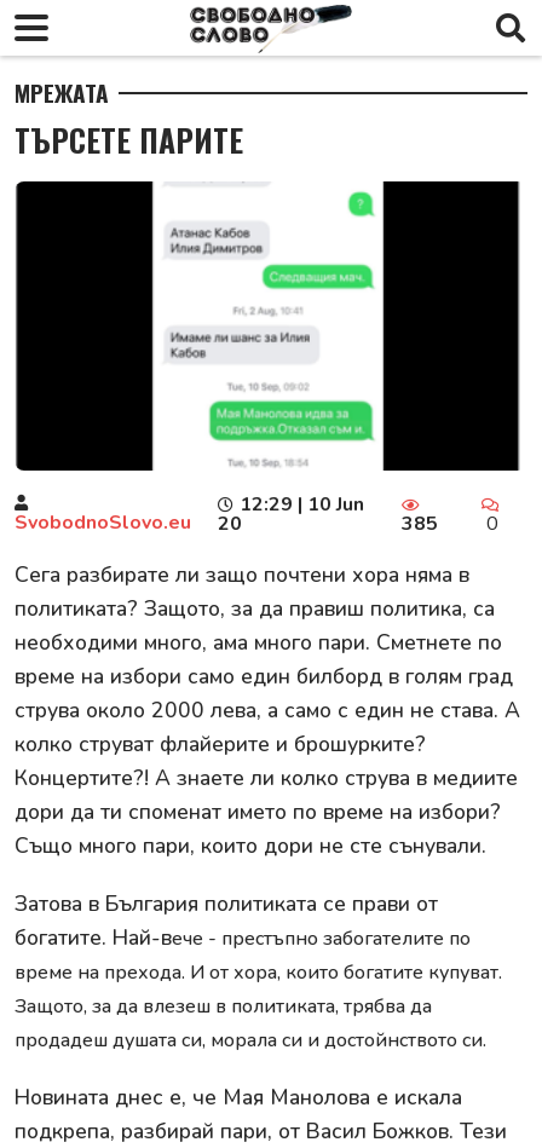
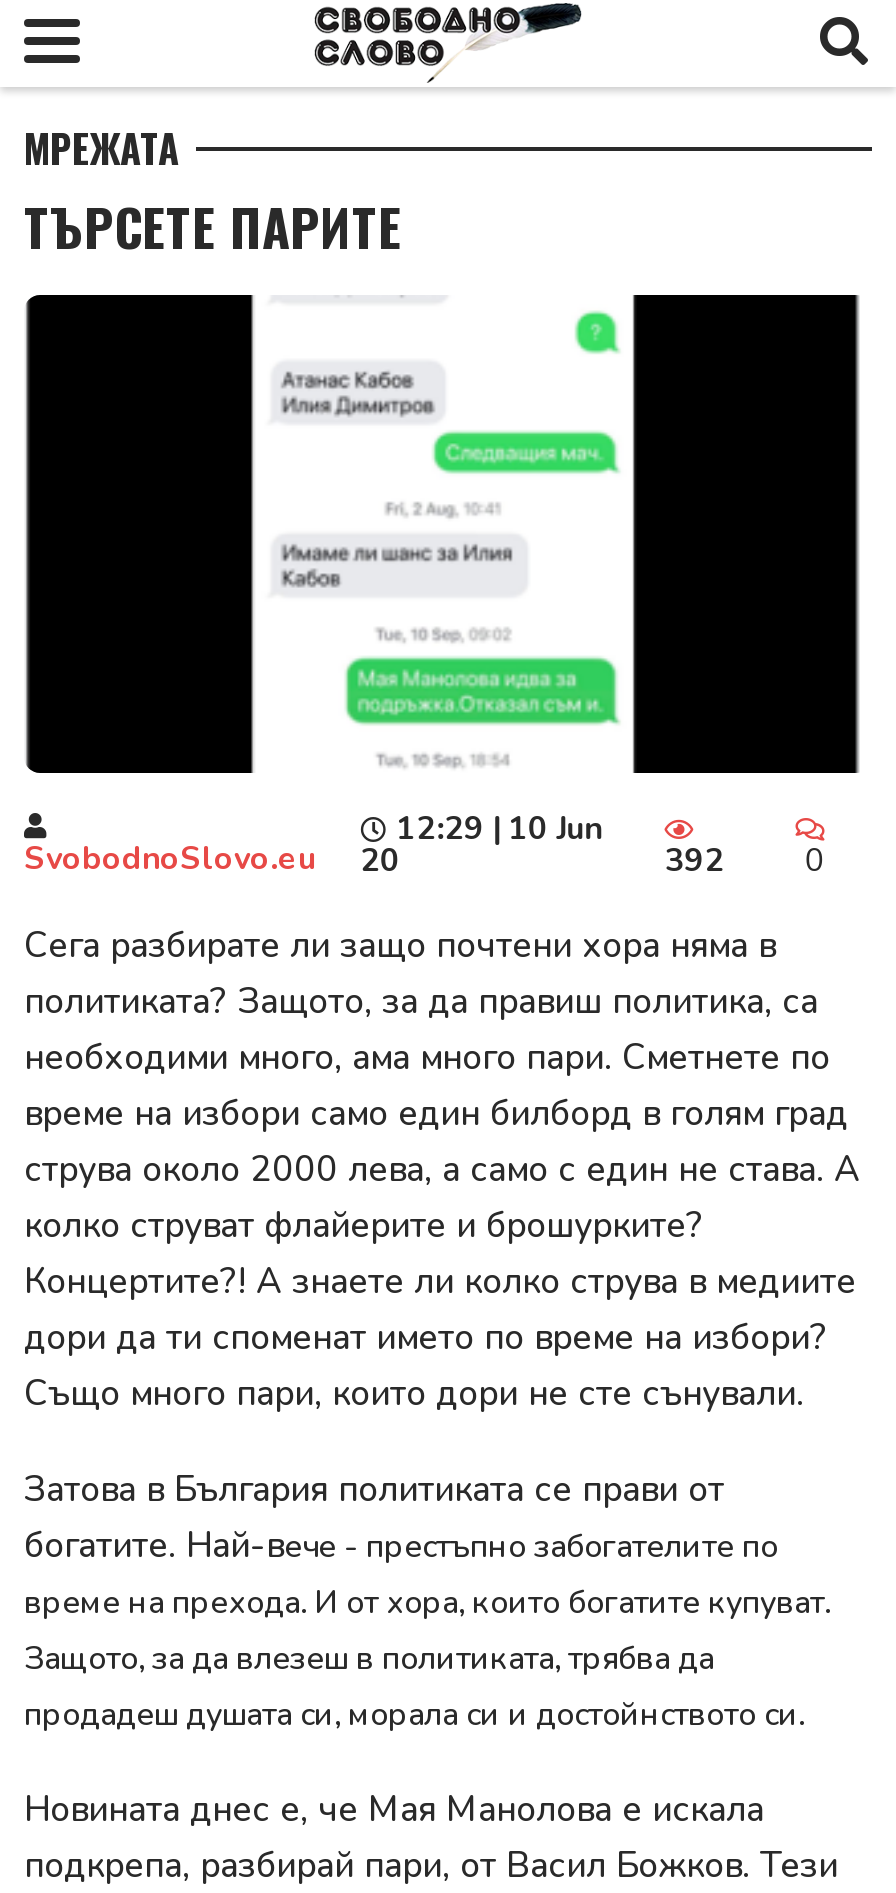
[402,510,499,536] 385 0 -> [664,838,825,882] 392 0

